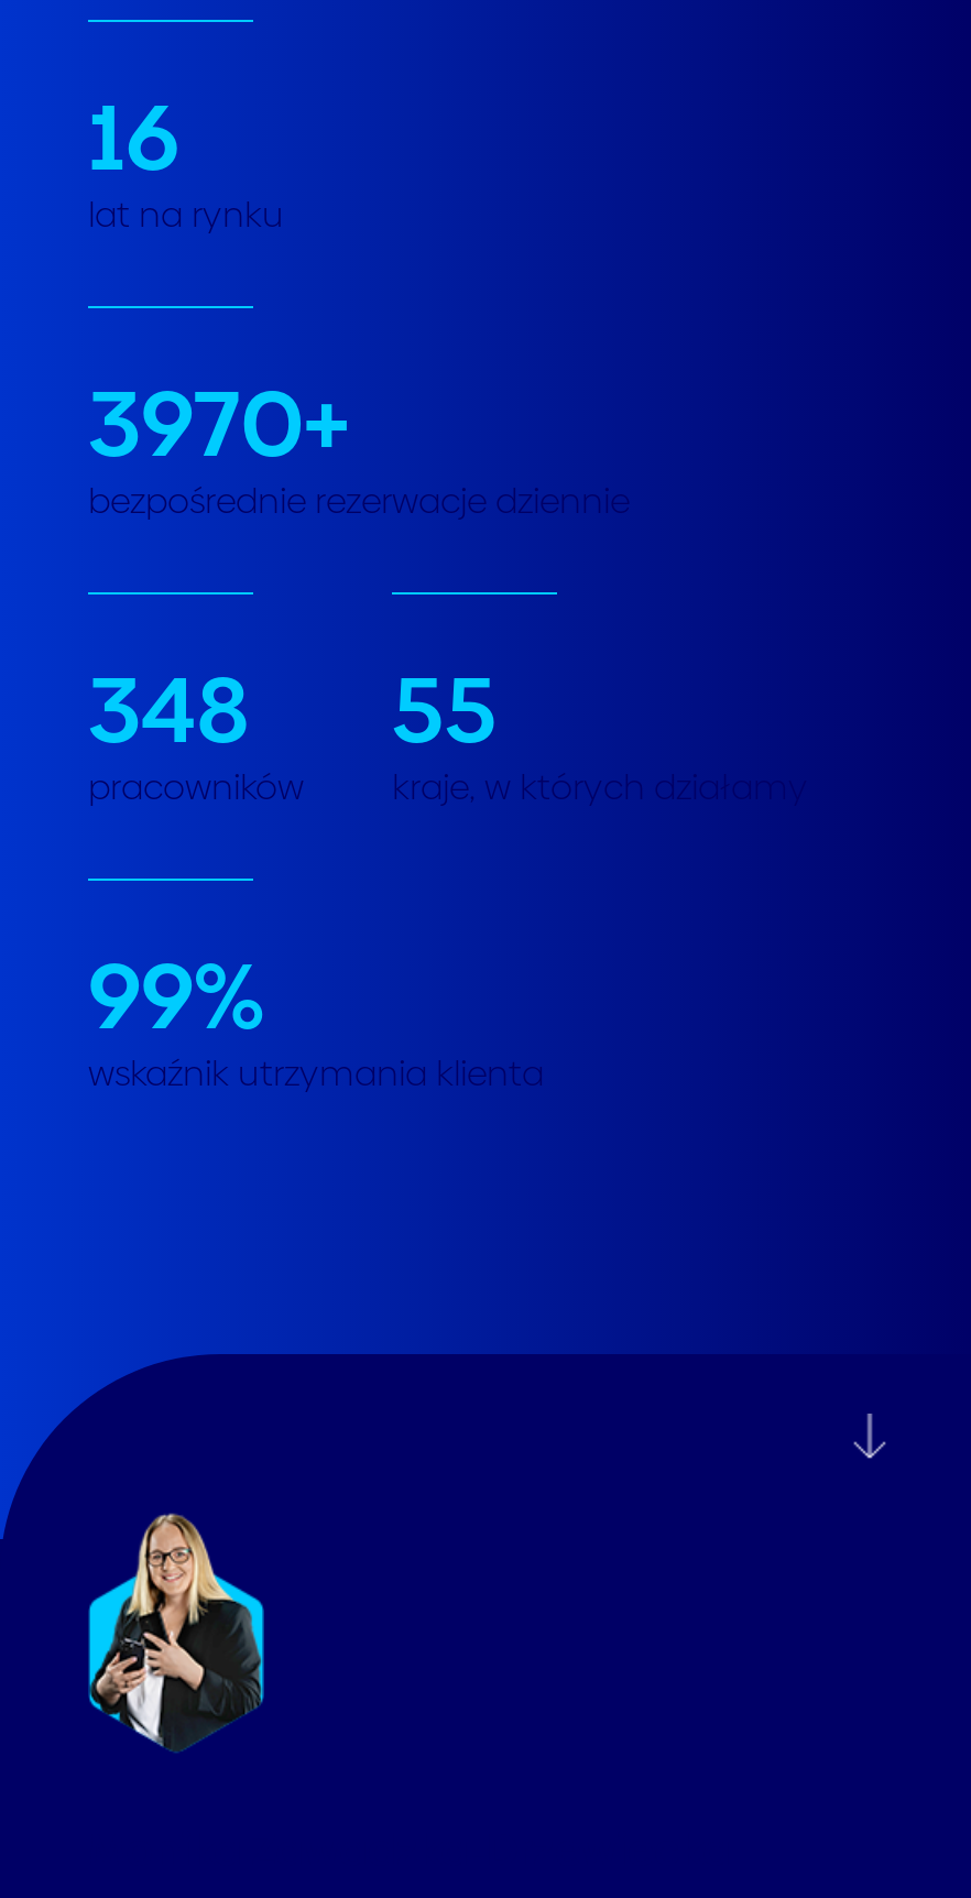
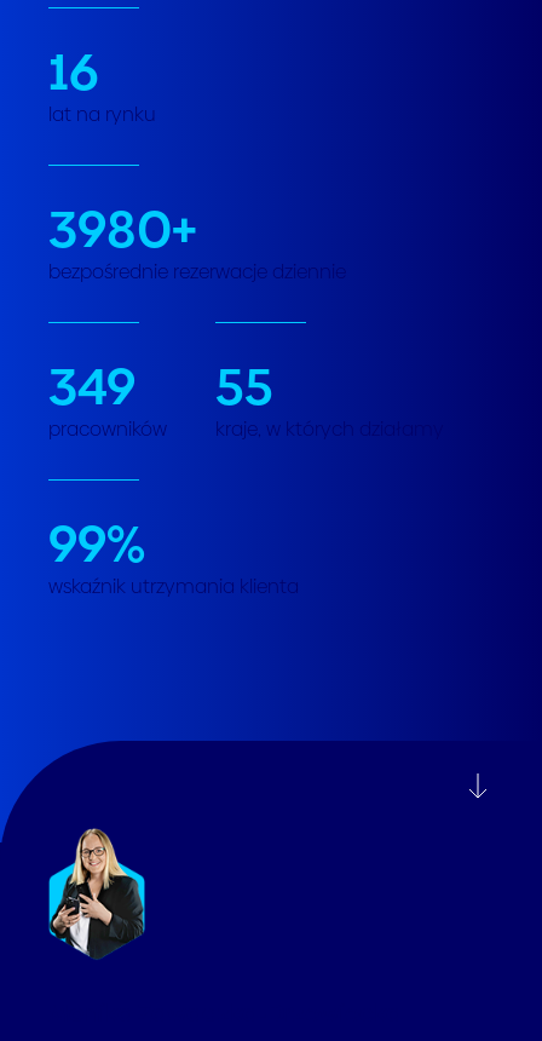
[88,359,350,487] 3970+ -> [48,194,197,264] 3980+
[88,646,498,773] 348 55 -> [48,351,273,421] 349 55

